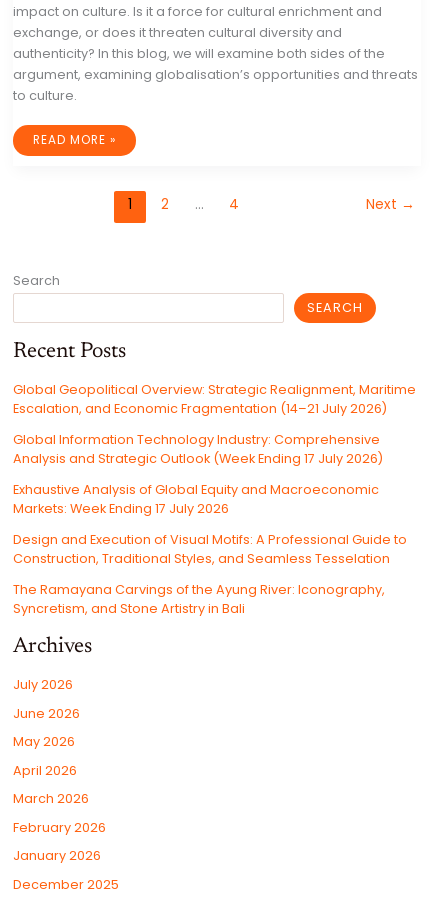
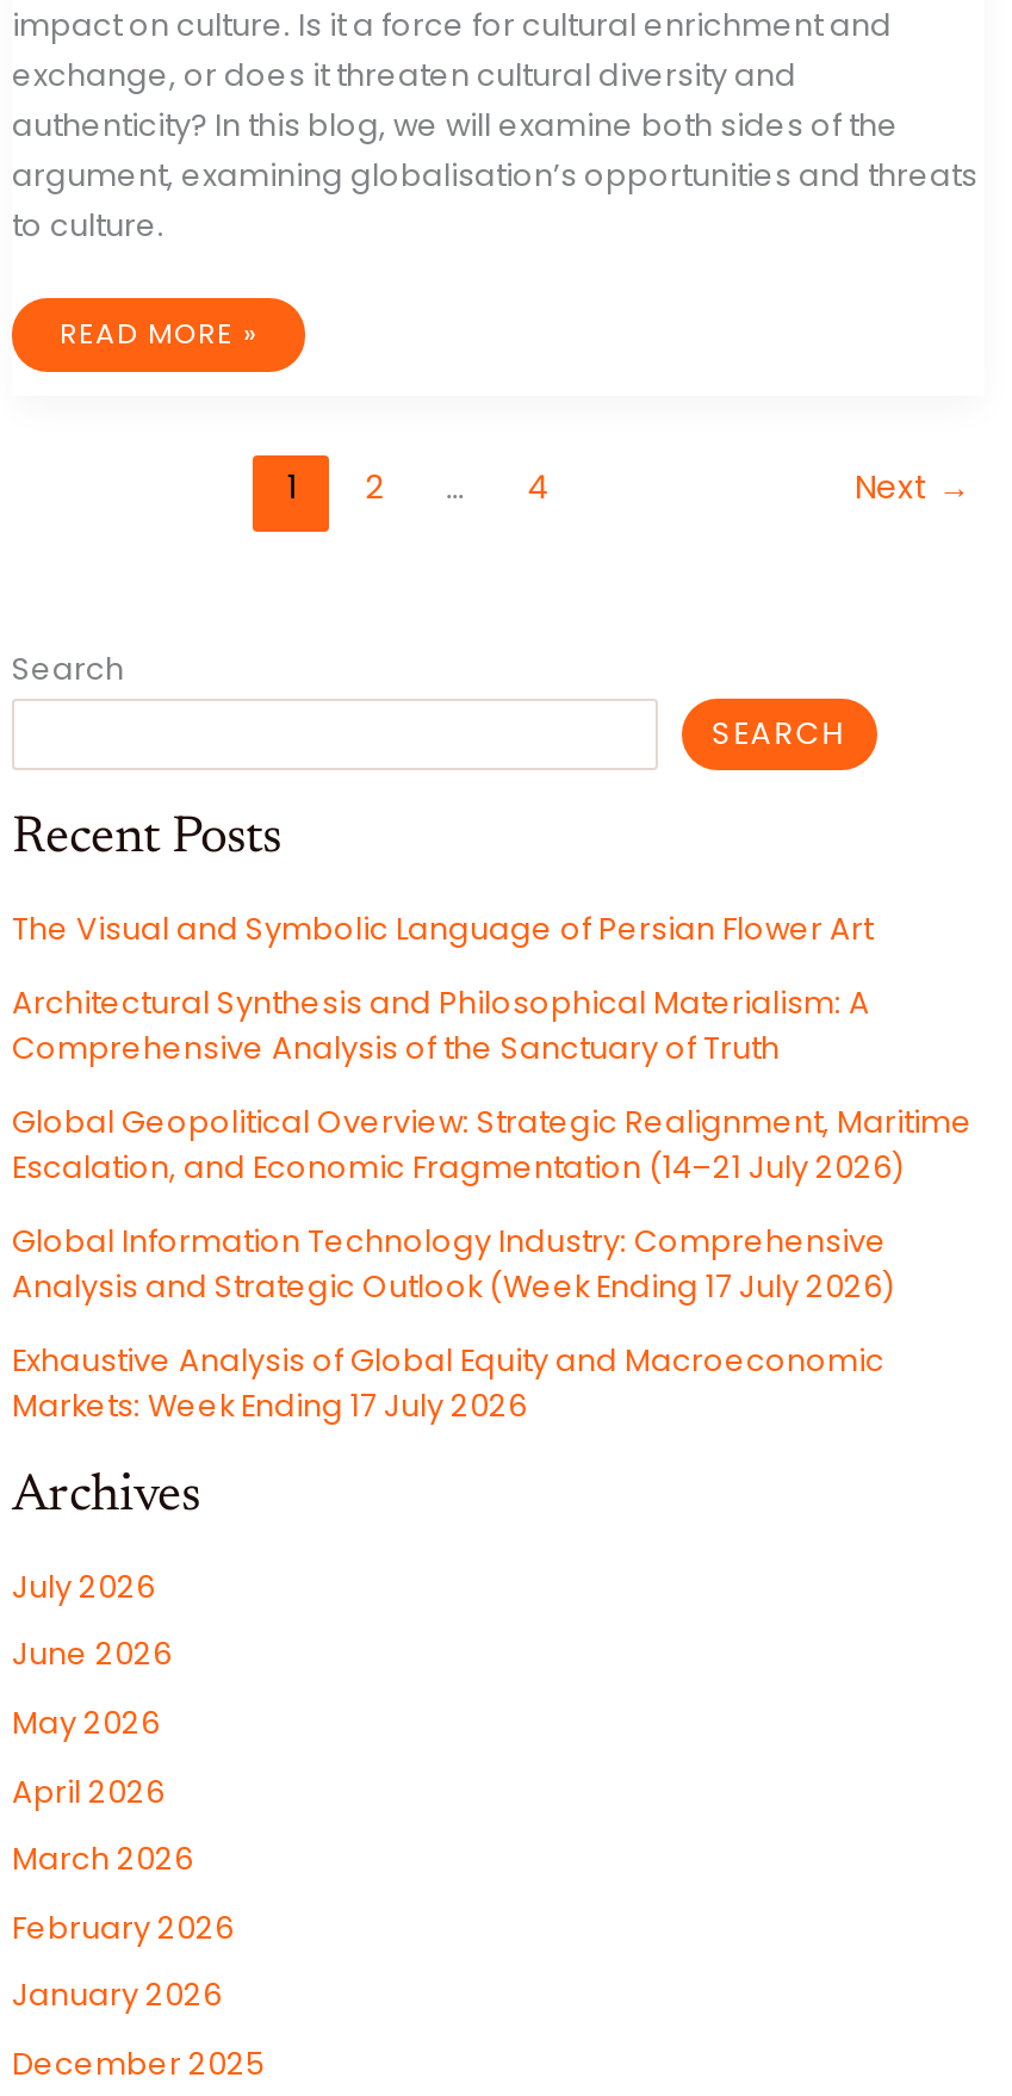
none -> [12,908,873,1068] The Visual and Symbolic Language of Persian Flower Art | Architectural Synthesis and Philosophical Materialism: A | Comprehensive Analysis of the Sanctuary of Truth
moved [13,381,416,517] -> [12,1101,973,1426]: Global Geopolitical Overview: Strategic Realignment, Maritime | Escalation, and Economic Fragmentation (14–21 July 2026) | Global Information Technology Industry: Comprehensive | Analysis and Strategic Outlook (Week Ending 17 July 2026) | Exhaustive Analysis of Global Equity and Macroeconomic | Markets: Week Ending 17 July 2026
[13,531,407,617] Design and Execution of Visual Motifs: A Professional Guide to | Construction, Traditional Styles, and Seamless Tesselation | The Ramayana Carvings of the Ayung River: Iconography, | Syncretism, and Stone Artistry in Bali -> none

